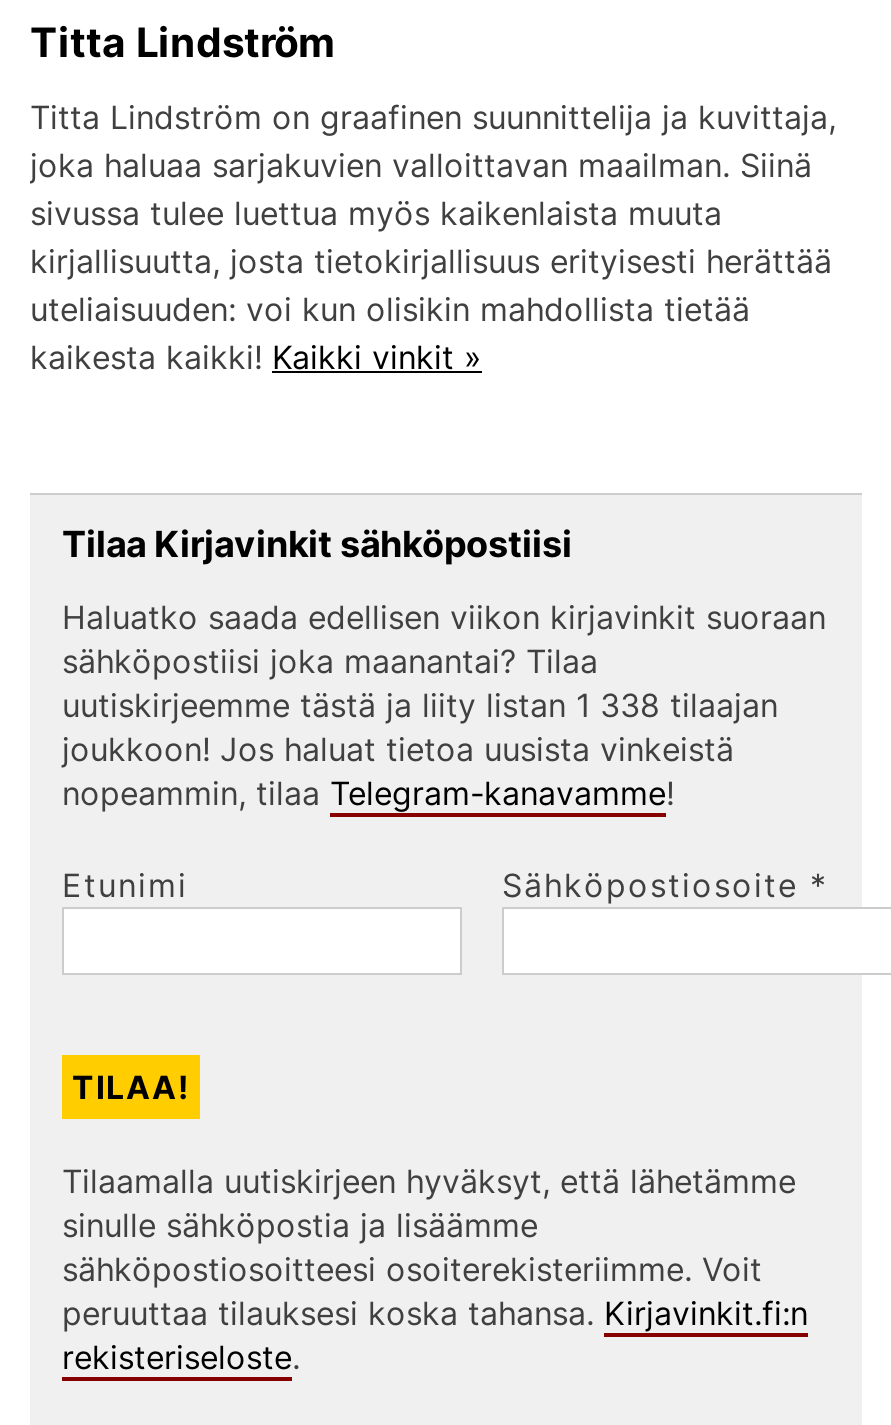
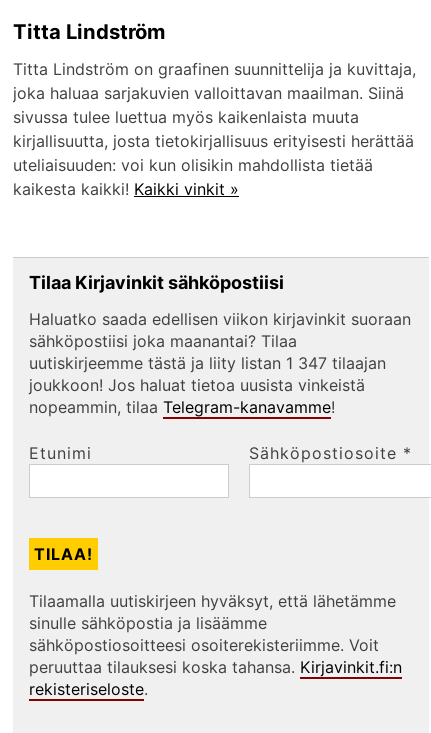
[62,685,778,725] uutiskirjeemme tästä ja liity listan 1 338 tilaajan -> [29,353,386,373] uutiskirjeemme tästä ja liity listan 1 347 tilaajan

